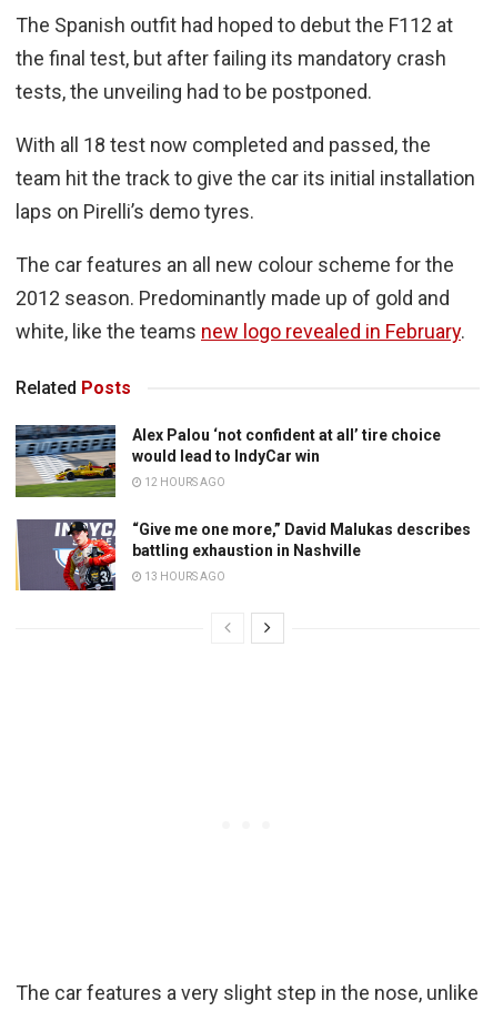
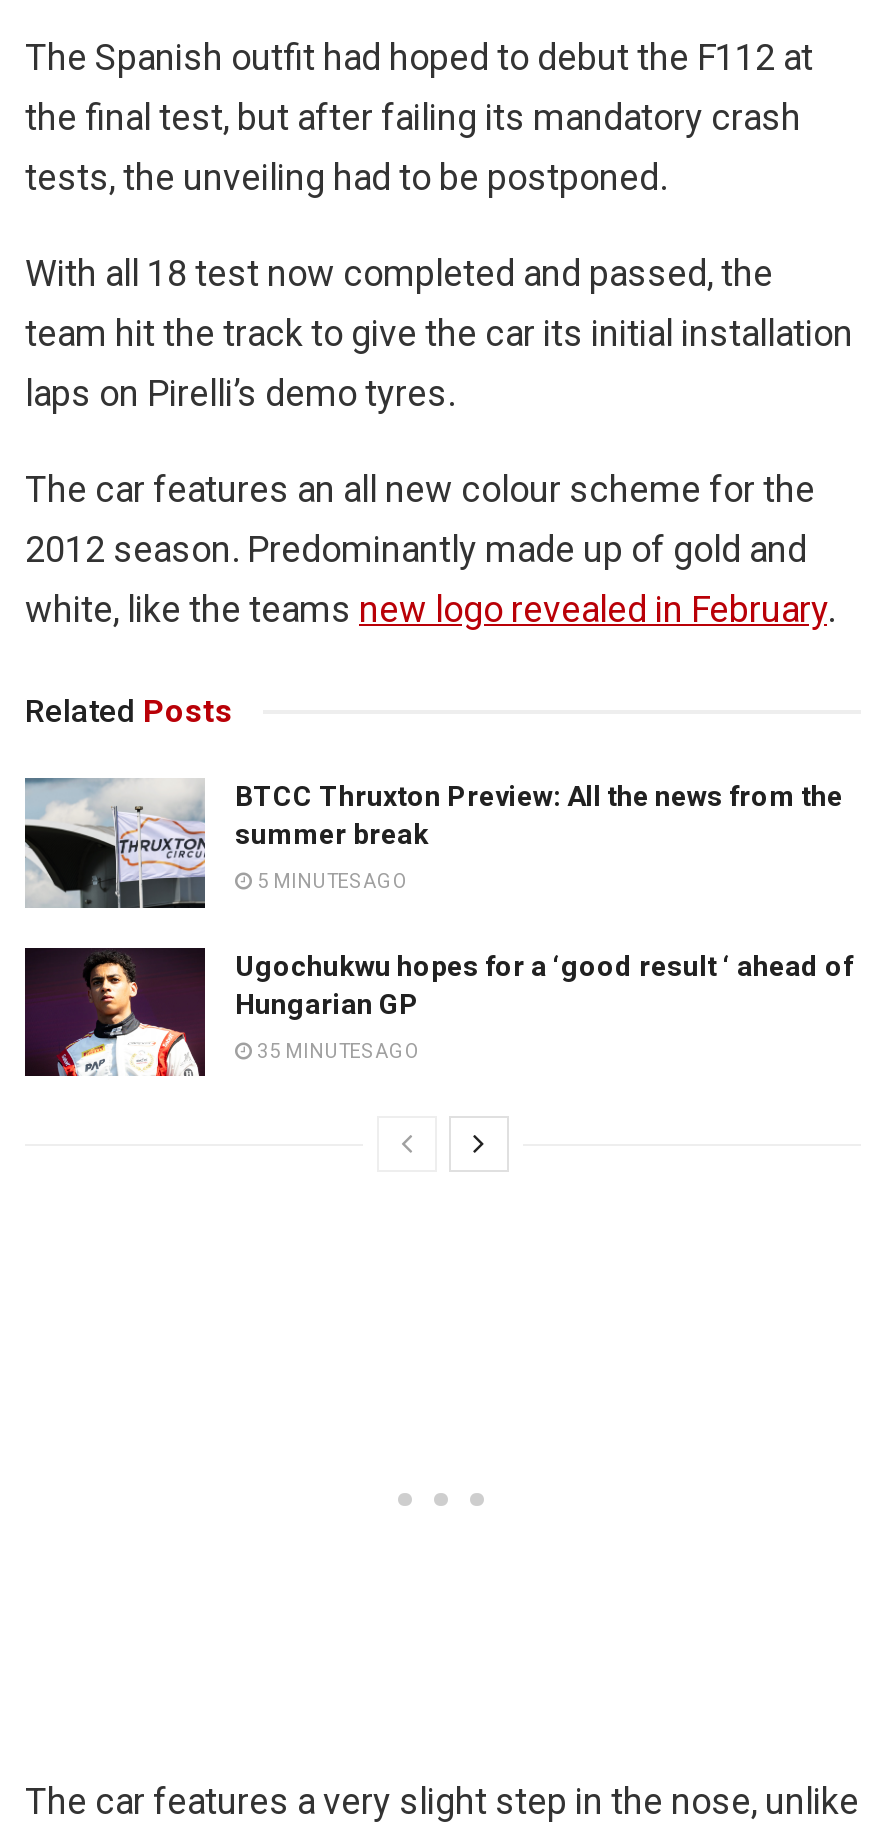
[14,424,441,498] [image] | Alex Palou ‘not confident at all’ tire choice | would lead to IndyCar win -> [25,778,843,910] [image] | BTCC Thruxton Preview: All the news from the | summer break
[142,476,225,489] 12 HOURS AGO -> [253,870,409,892] 5 MINUTES AGO
[14,518,471,592] [image] | “Give me one more,” David Malukas describes | battling exhaustion in Nashville -> [23,946,853,1078] [image] | Ugochukwu hopes for a ‘good result ‘ ahead of | Hungarian GP
[142,570,225,582] 13 HOURS AGO -> [253,1039,421,1061] 35 MINUTES AGO

